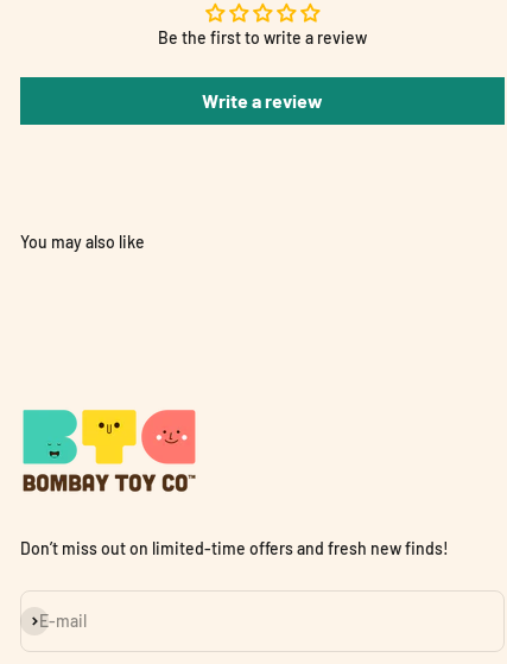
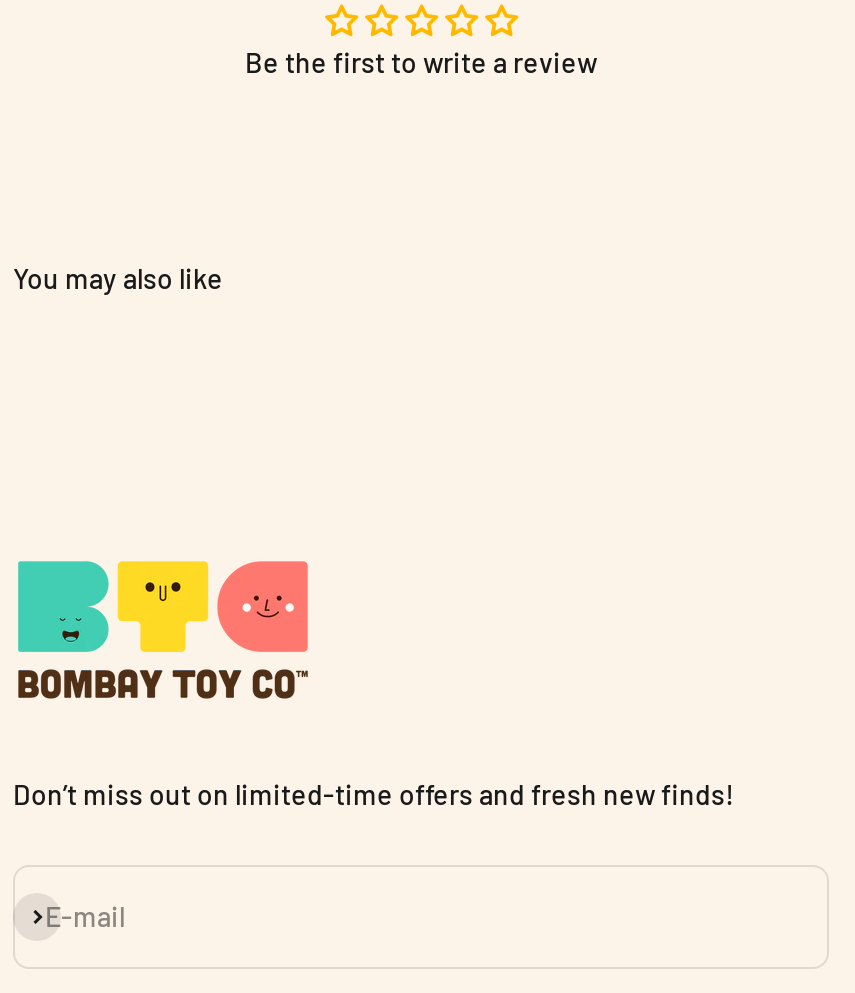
[202,89,323,111] Write a review -> none

